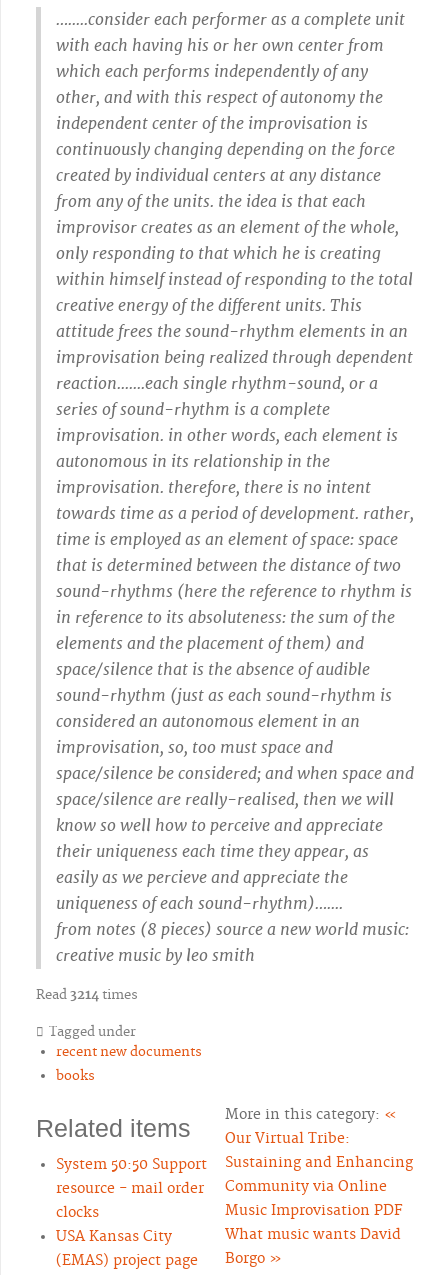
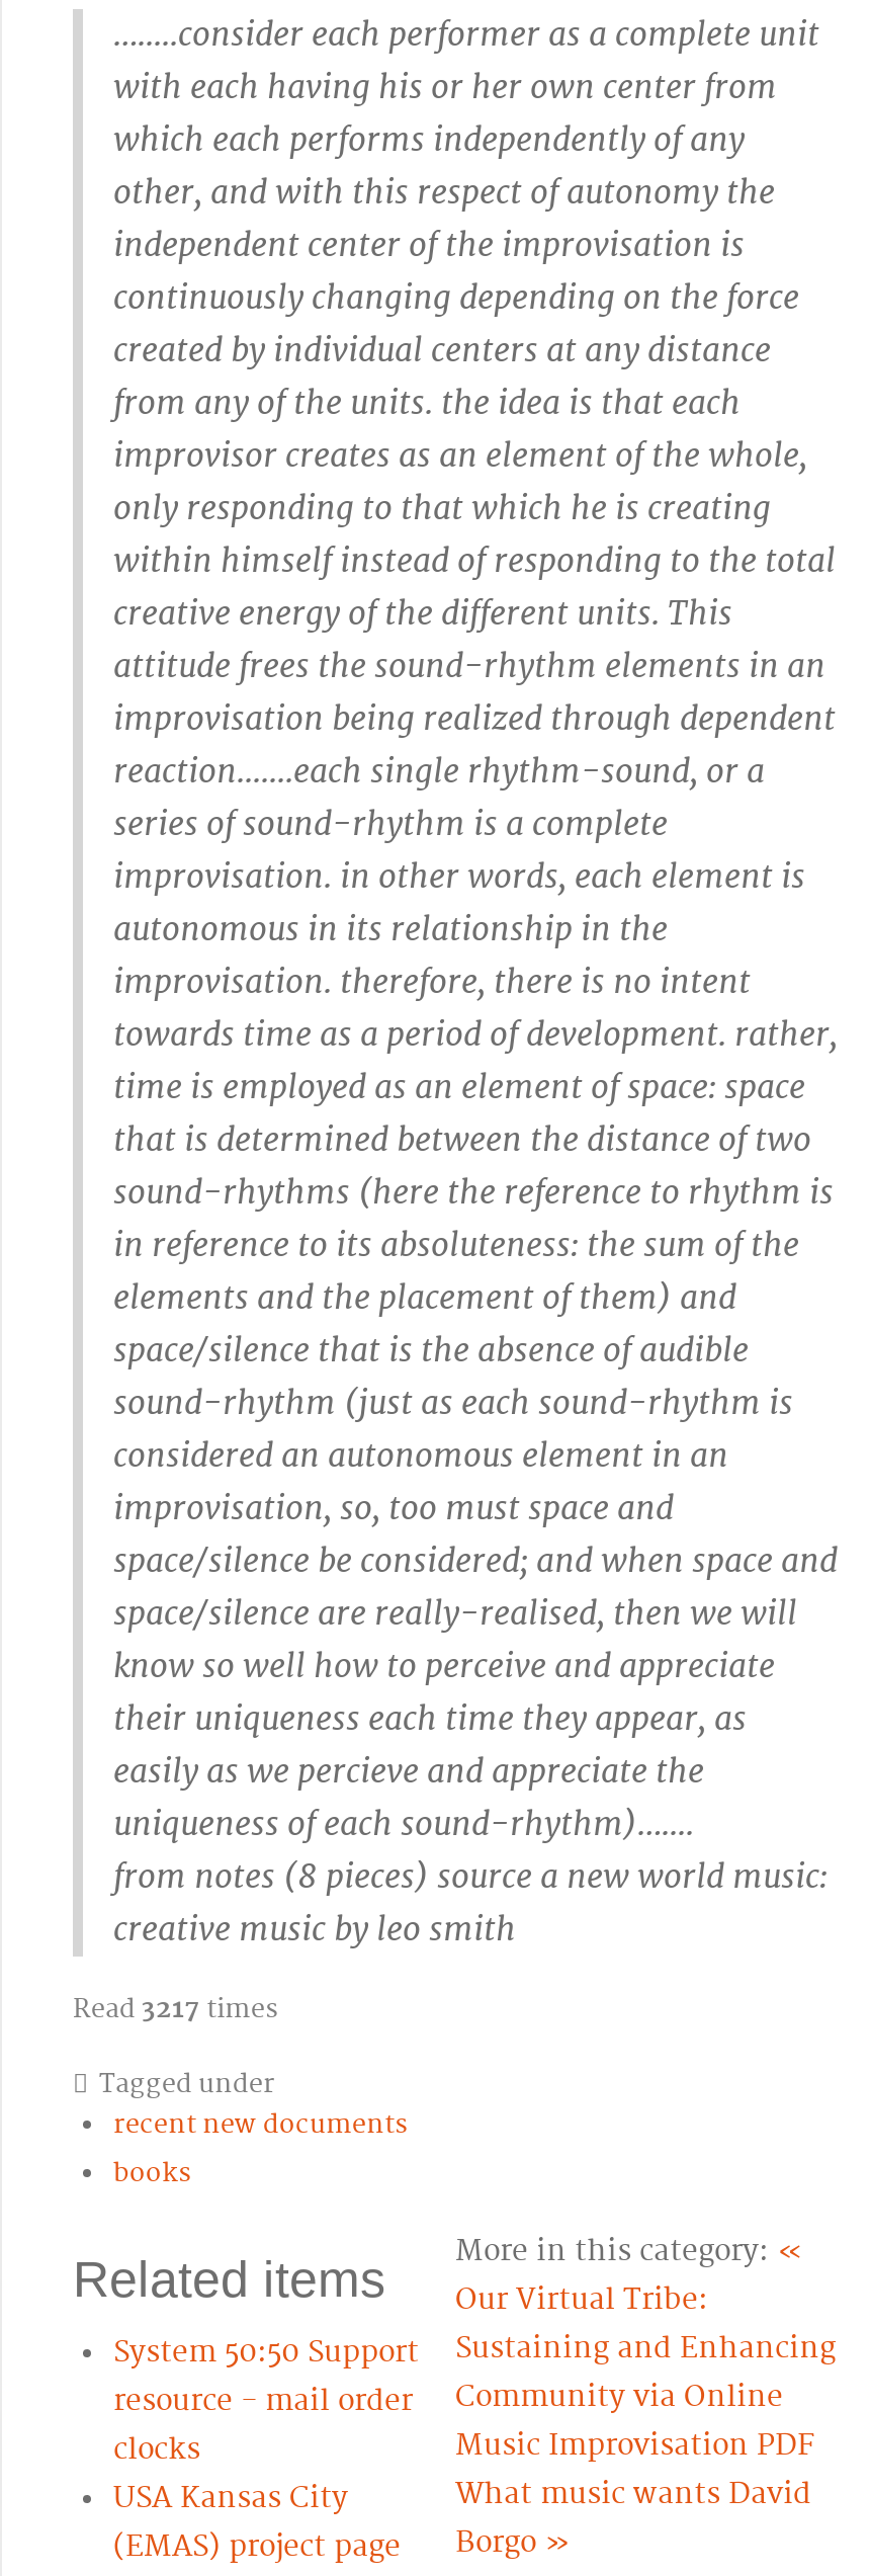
[36,987,138,1003] Read 3214 times -> [73,1993,279,2026] Read 3217 times

